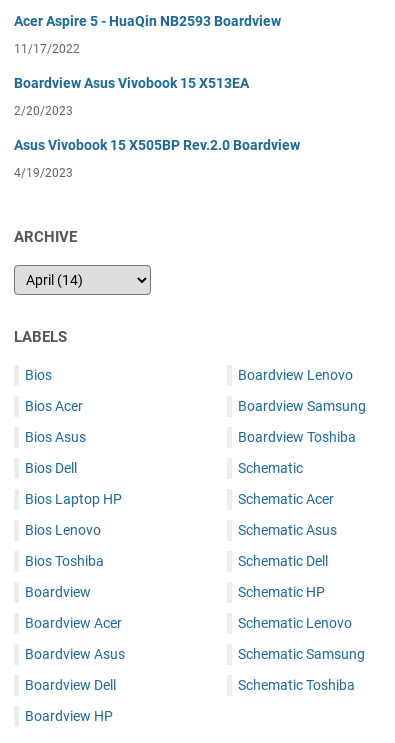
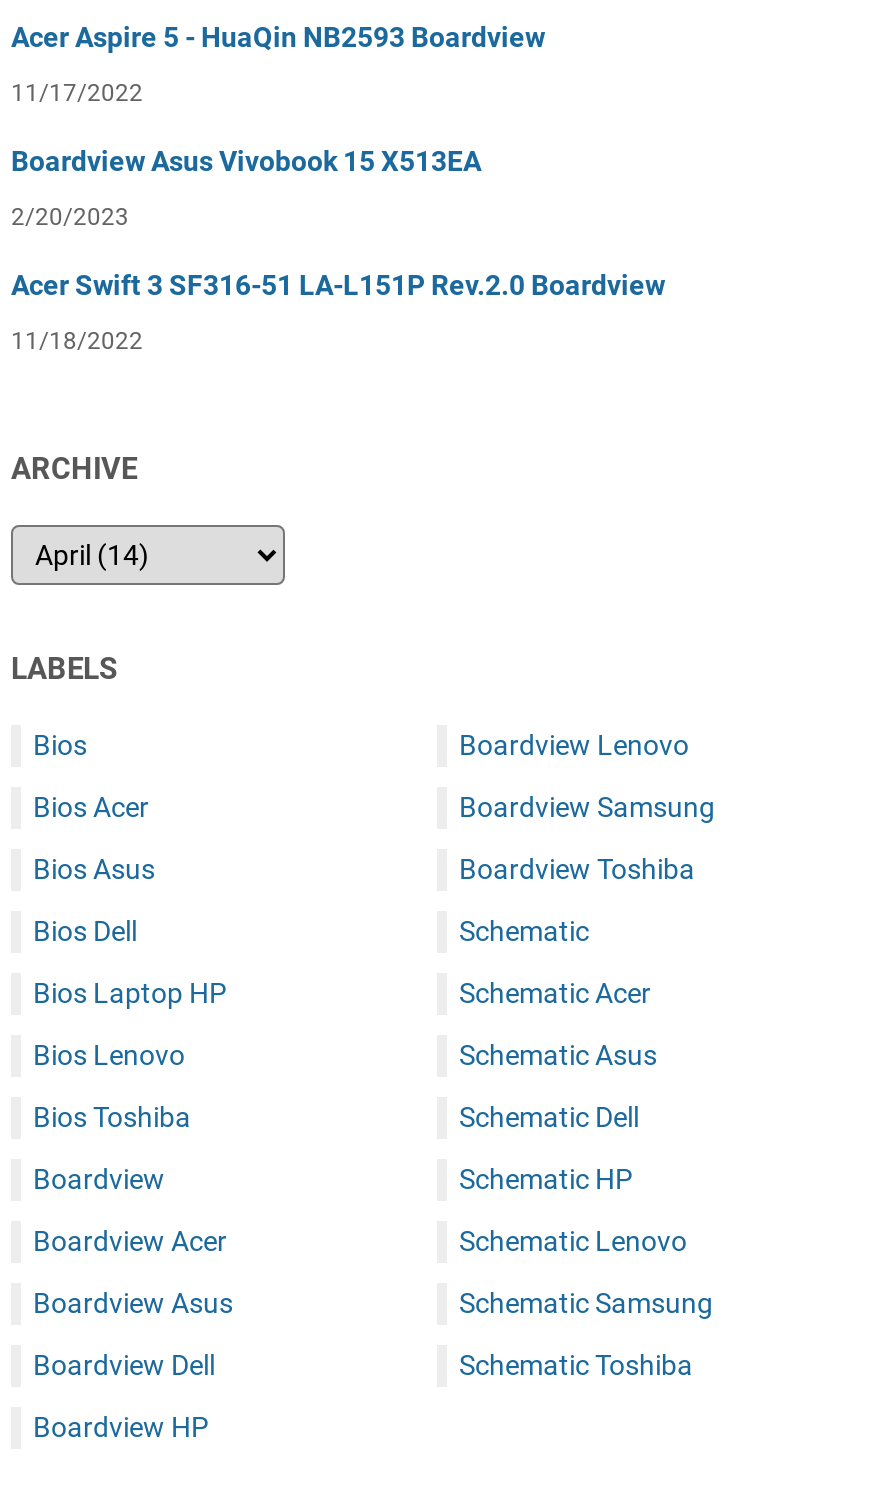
[14,137,300,153] Asus Vivobook 15 X505BP Rev.2.0 Boardview -> [11,270,665,302] Acer Swift 3 SF316-51 LA-L151P Rev.2.0 Boardview
[14,166,73,180] 4/19/2023 -> [11,328,143,356] 11/18/2022

